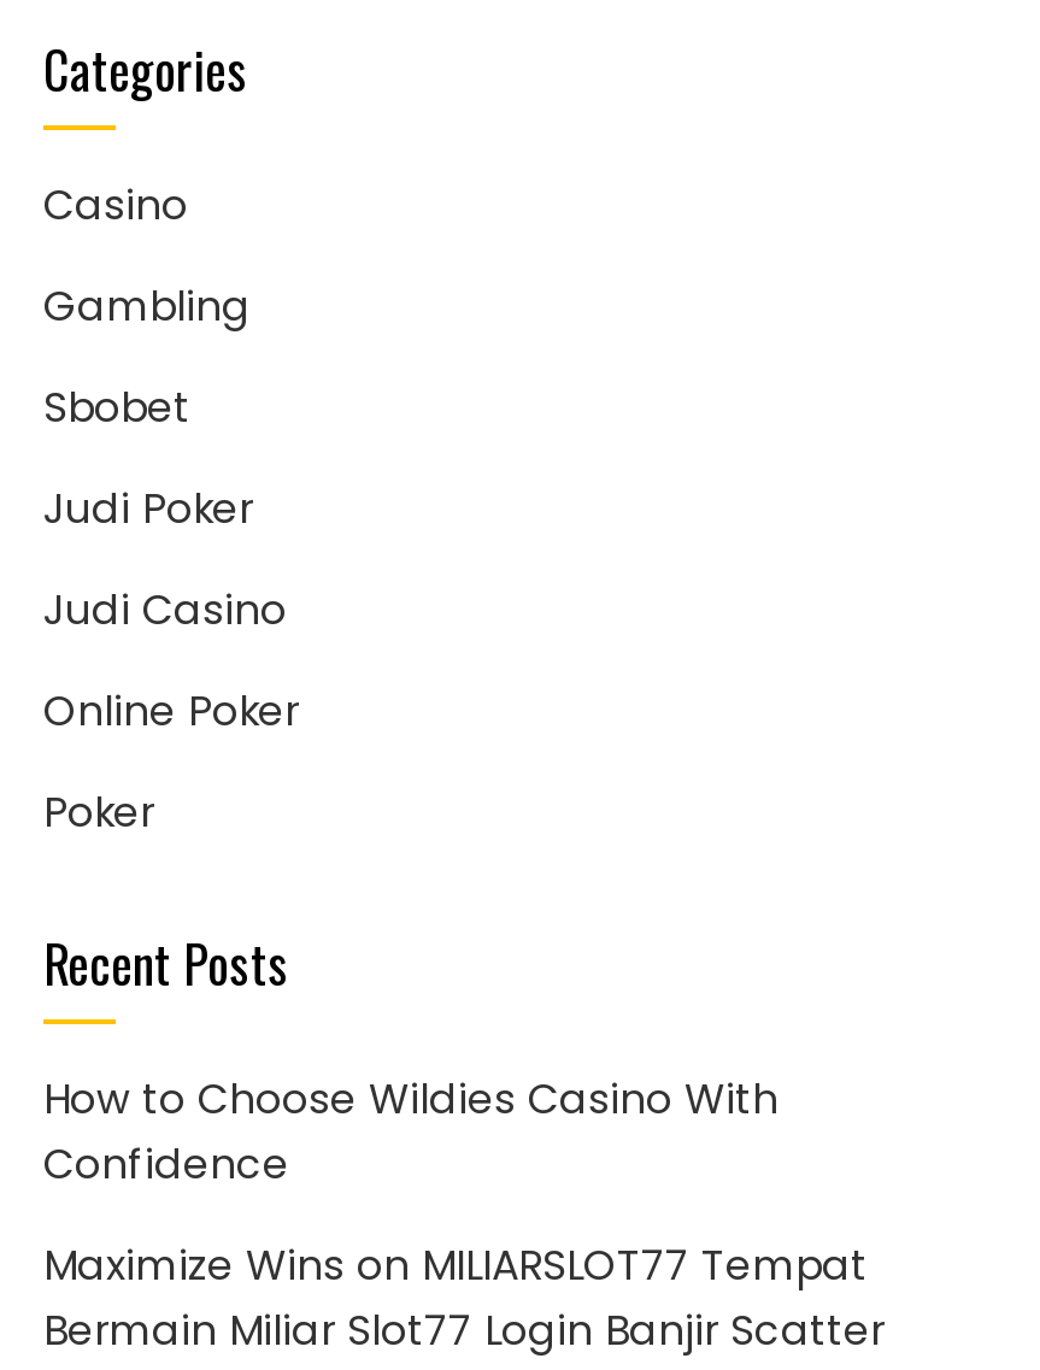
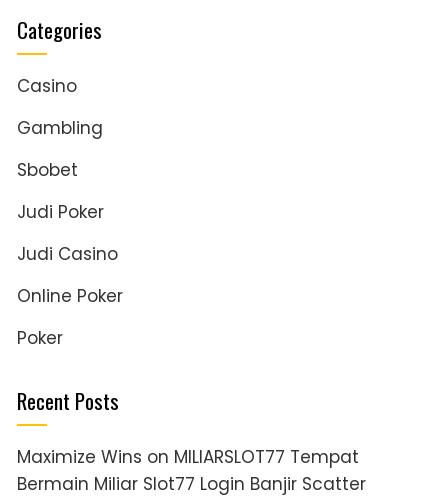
[43,1069,778,1192] How to Choose Wildies Casino With | Confidence -> none

